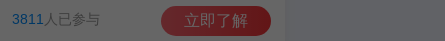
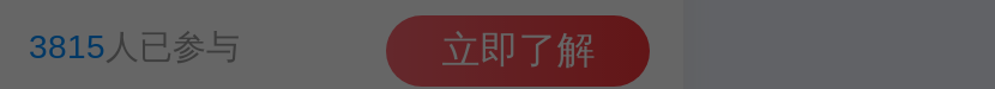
[12,11,100,27] 3811人已参与 -> [29,27,240,65] 3815人已参与

